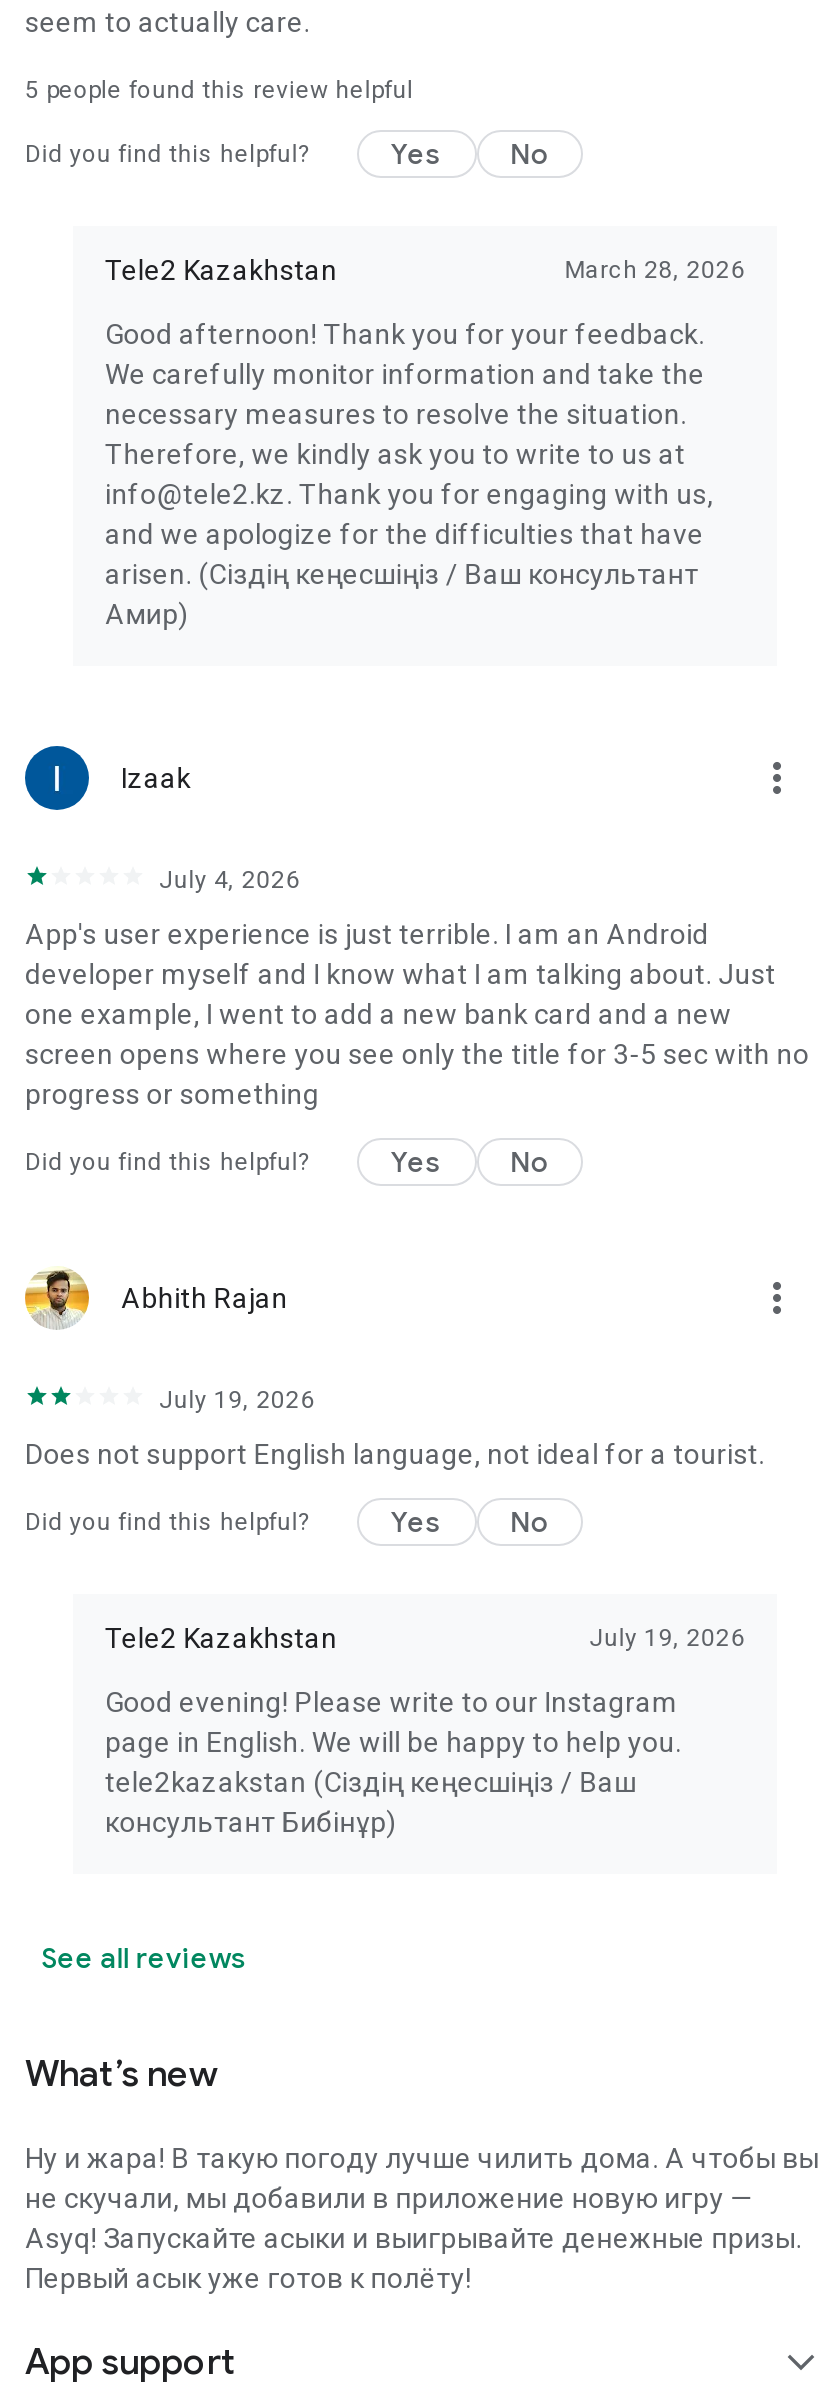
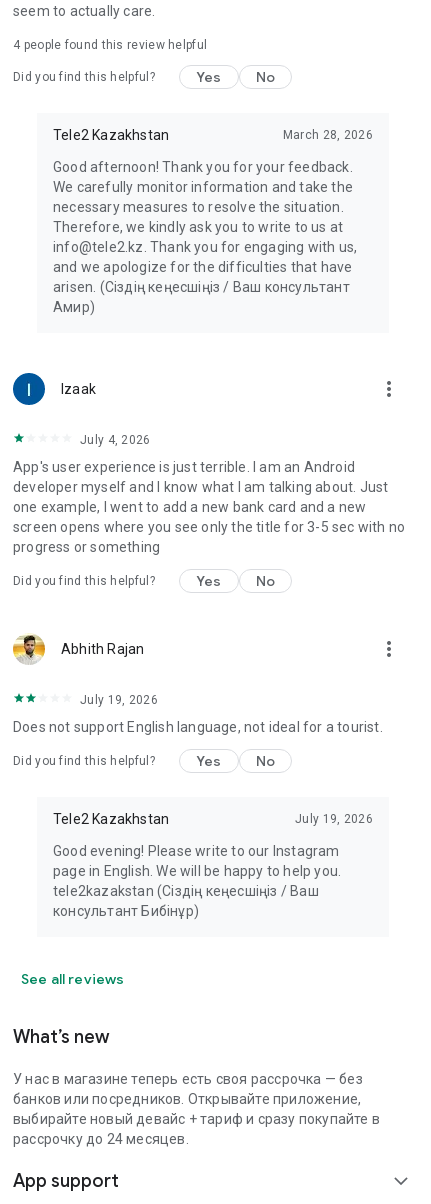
[25,76,413,104] 5 people found this review helpful -> [13,38,207,52] 4 people found this review helpful
[25,2142,819,2294] Ну и жара! В такую погоду лучше чилить дома. А чтобы вы | не скучали, мы добавили в приложение новую игру — | Asyq! Запускайте асыки и выигрывайте денежные призы. | Первый асык уже готов к полёту! -> [13,1071,380,1147] У нас в магазине теперь есть своя рассрочка — без | банков или посредников. Открывайте приложение, | выбирайте новый девайс + тариф и сразу покупайте в | рассрочку до 24 месяцев.

